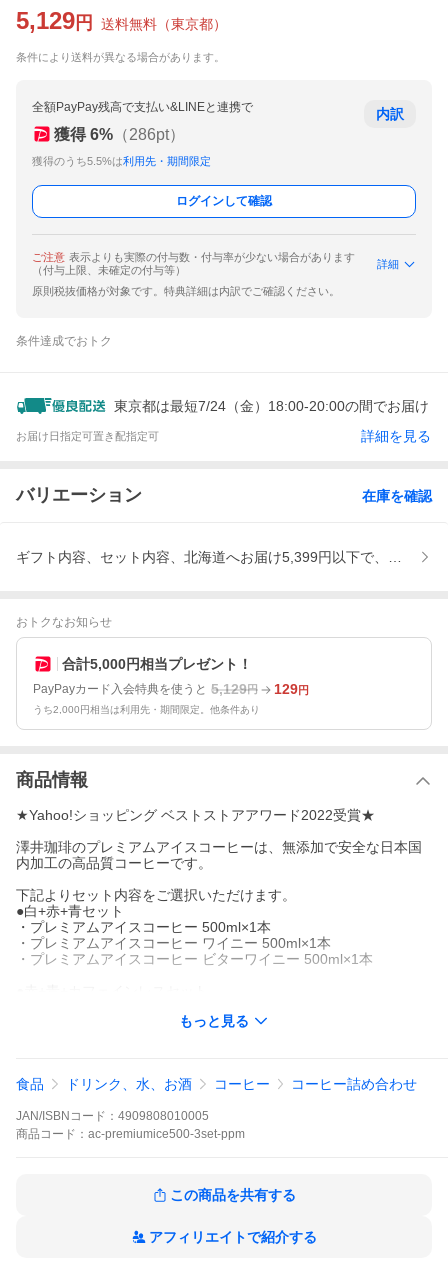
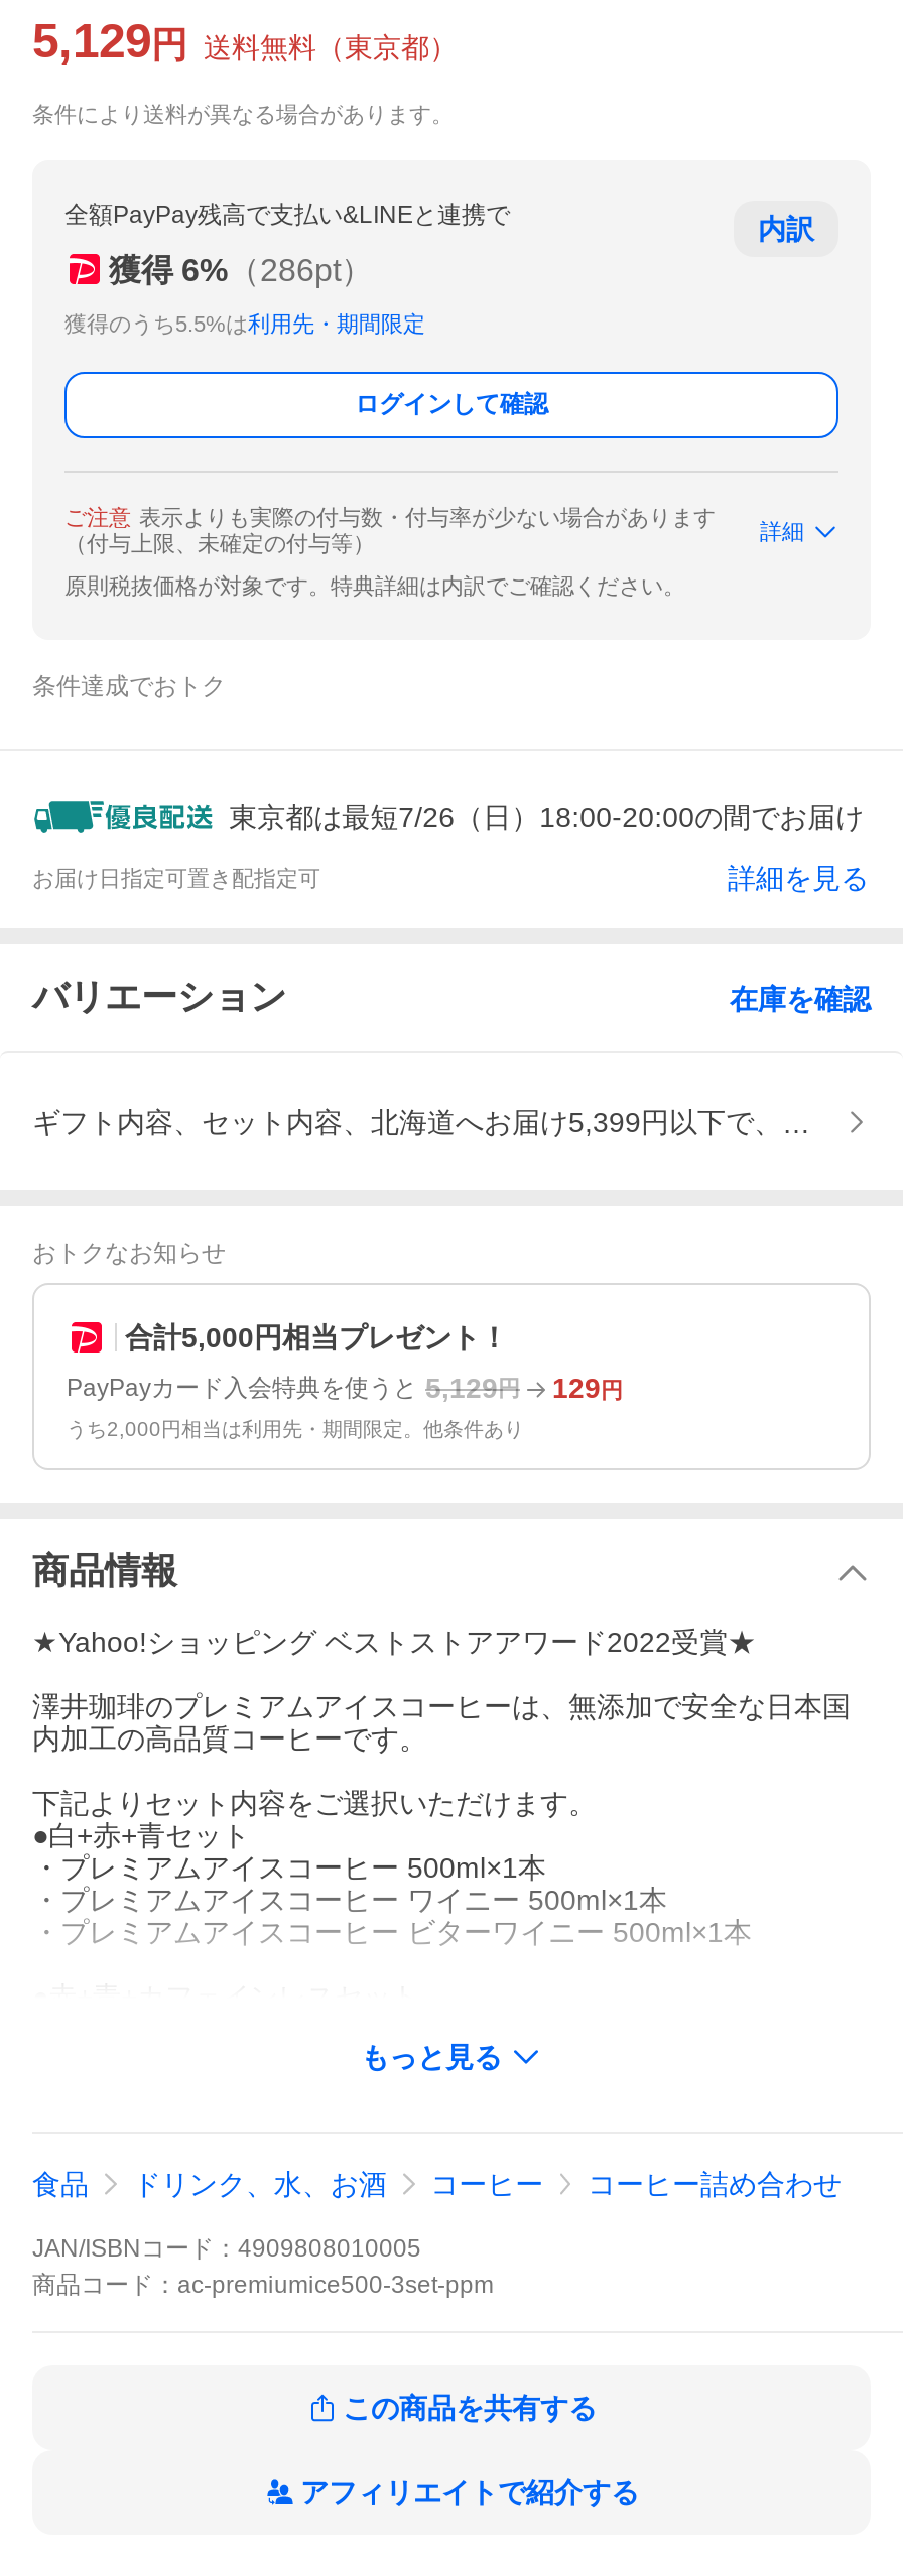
[114,398,429,414] 東京都は最短7/24（金）18:00-20:00の間でお届け -> [229,801,864,833] 東京都は最短7/26（日）18:00-20:00の間でお届け

